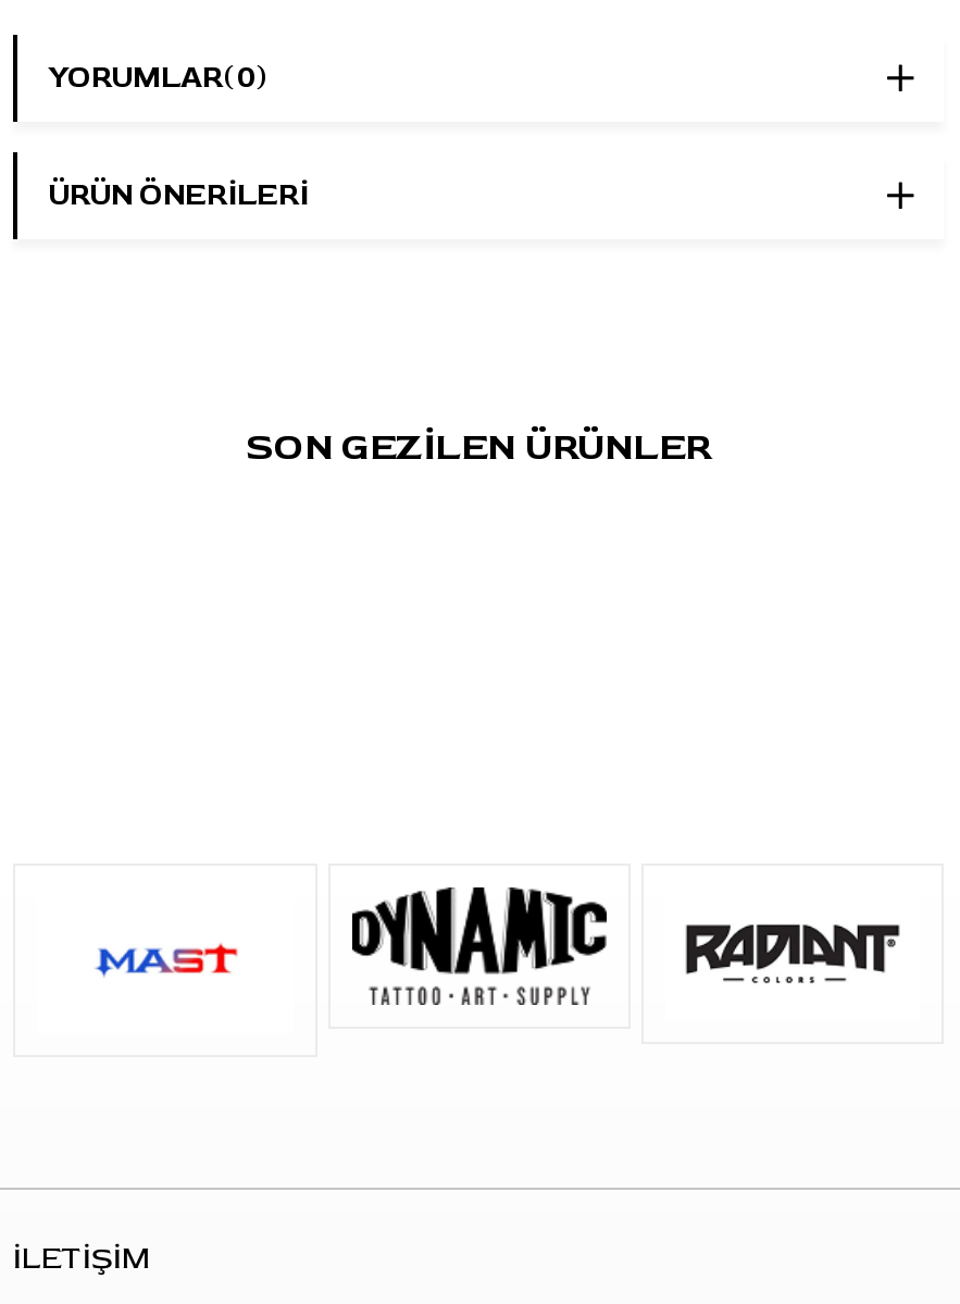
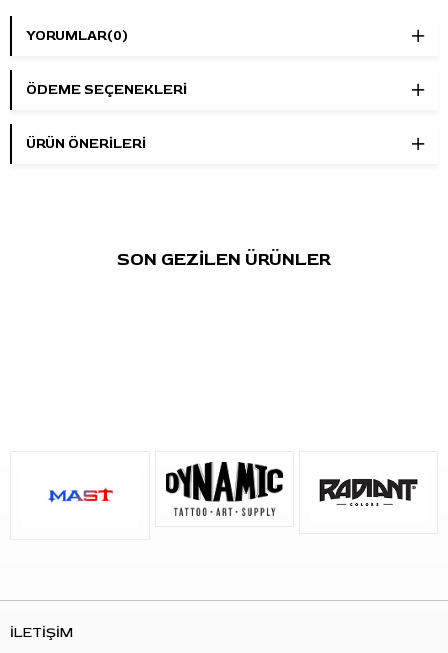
none -> [26,81,187,98] ÖDEME SEÇENEKLERI

